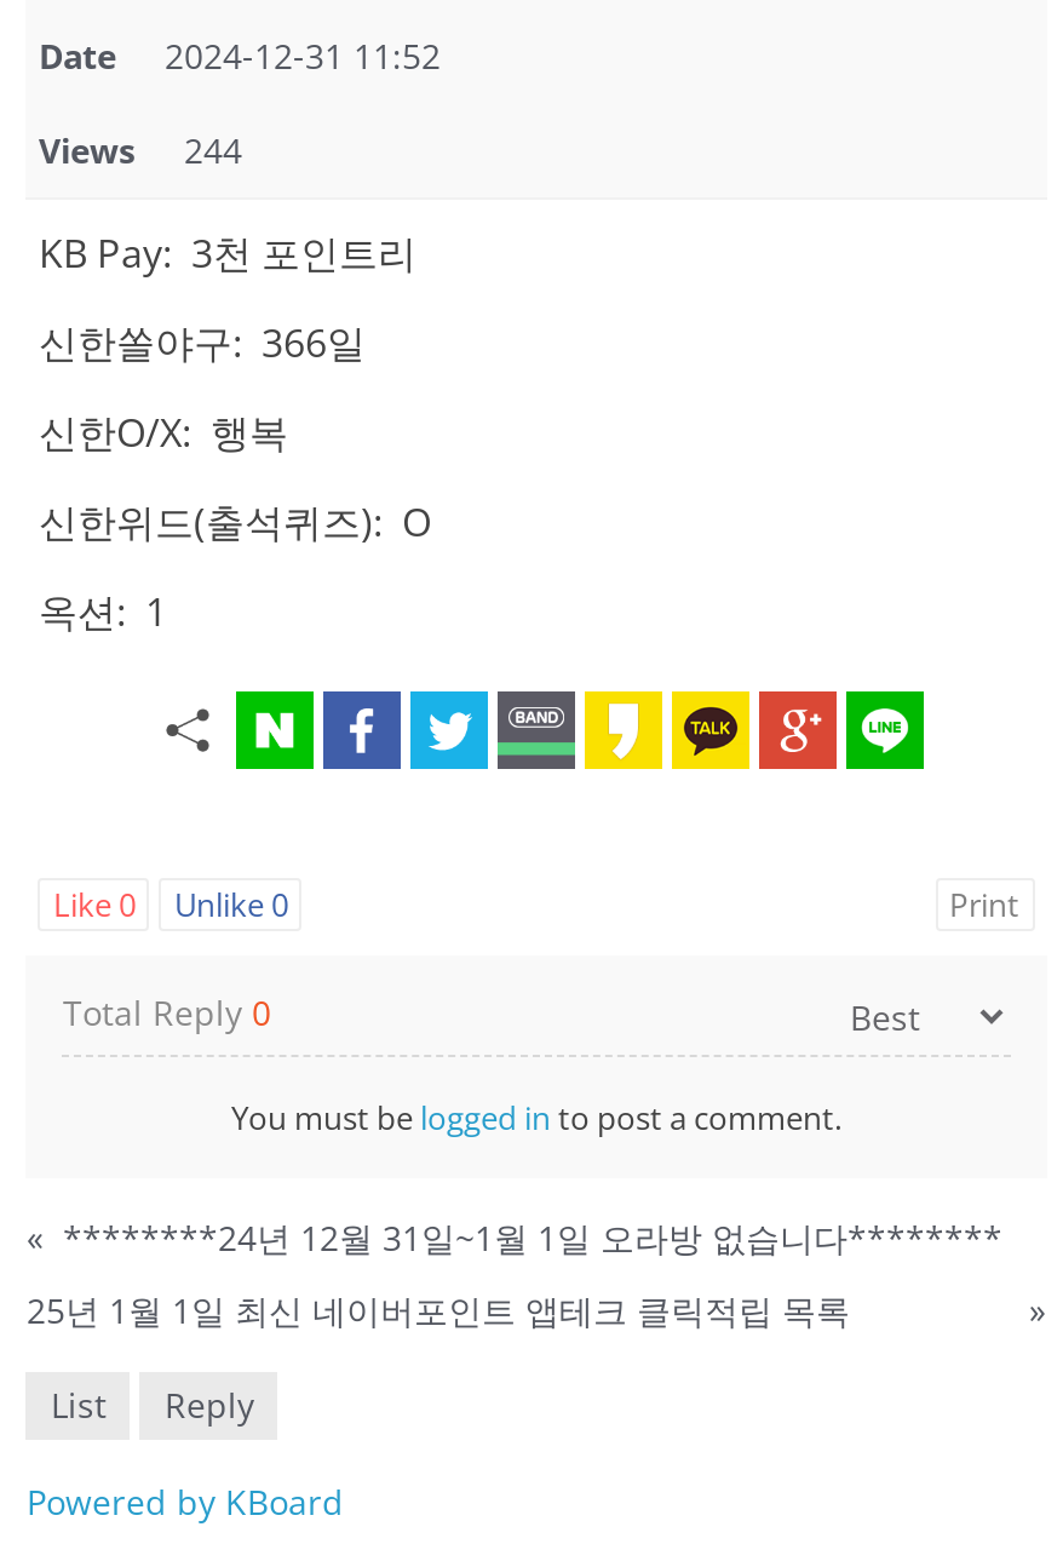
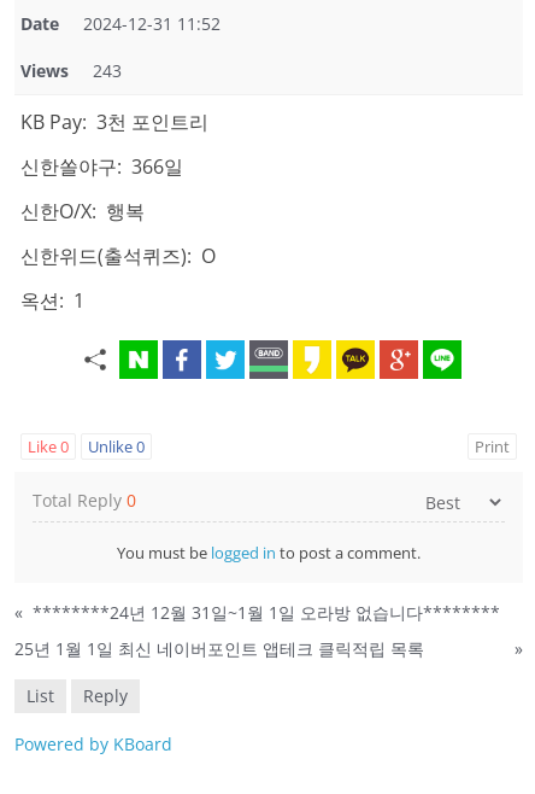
[39,127,242,173] Views 244 -> [21,59,122,82] Views 243

